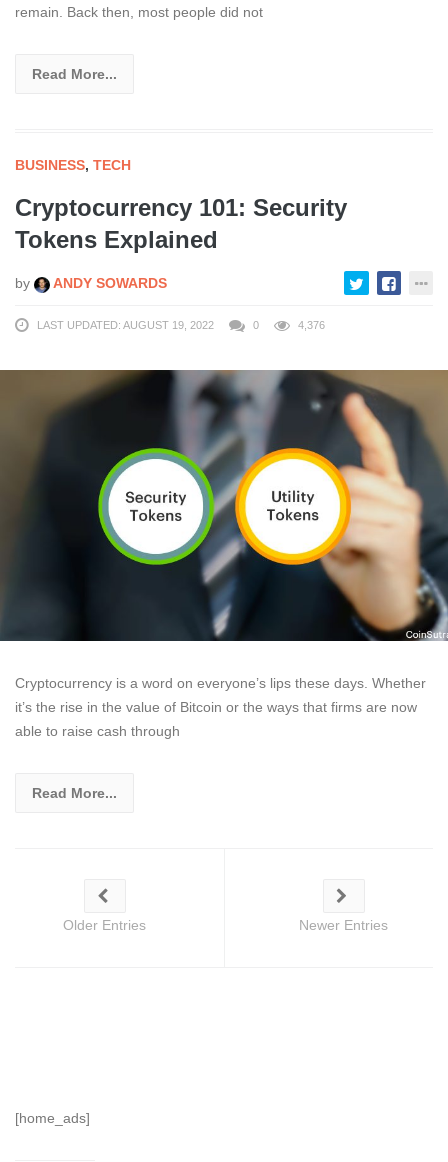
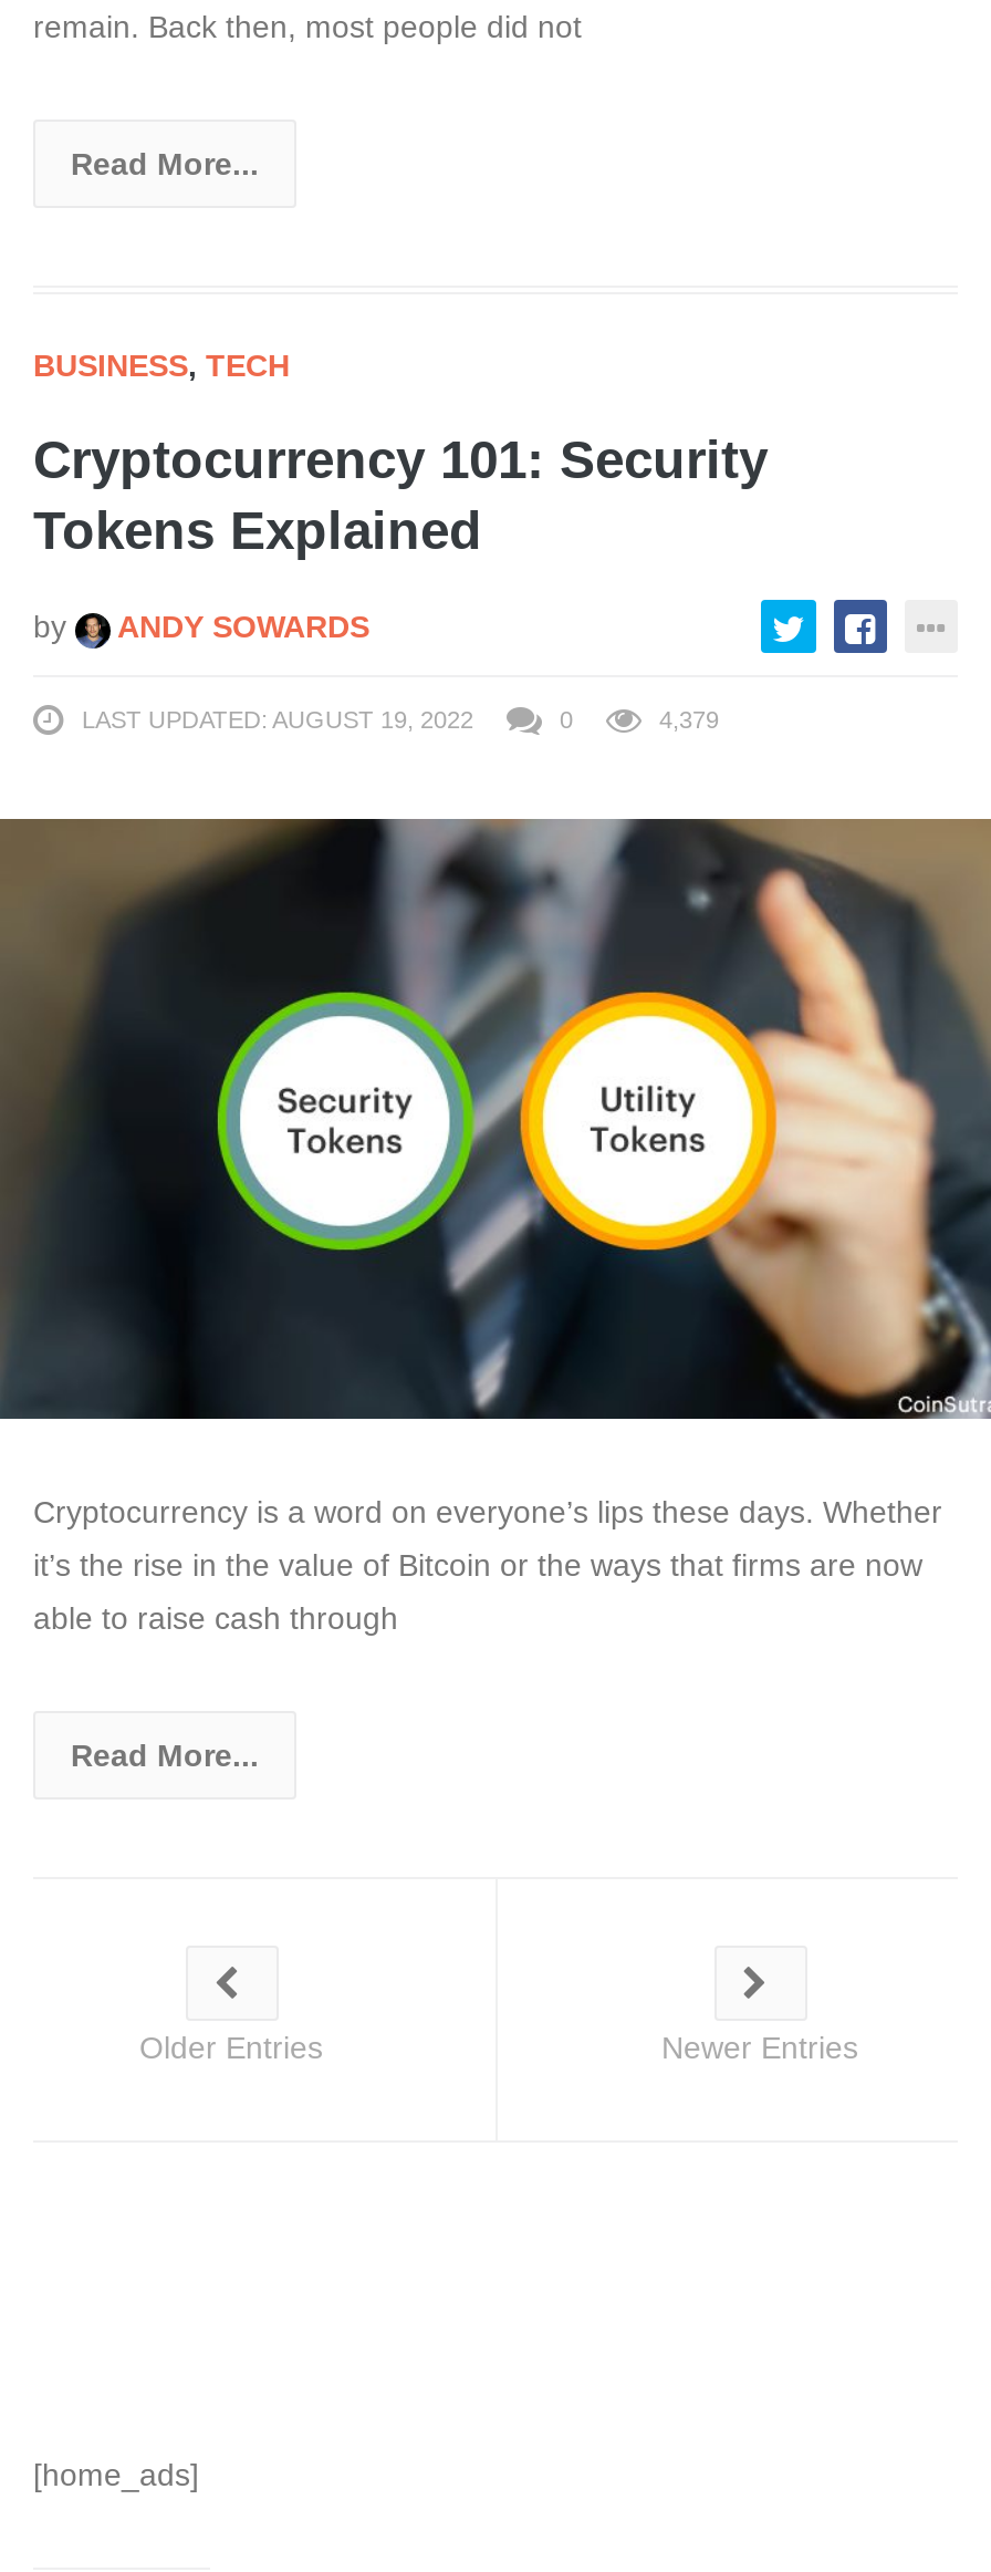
[295,319,325,331] 4,376 -> [653,707,719,733] 4,379

